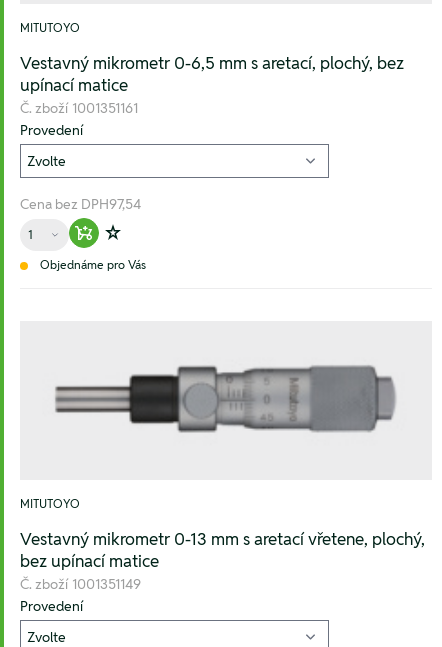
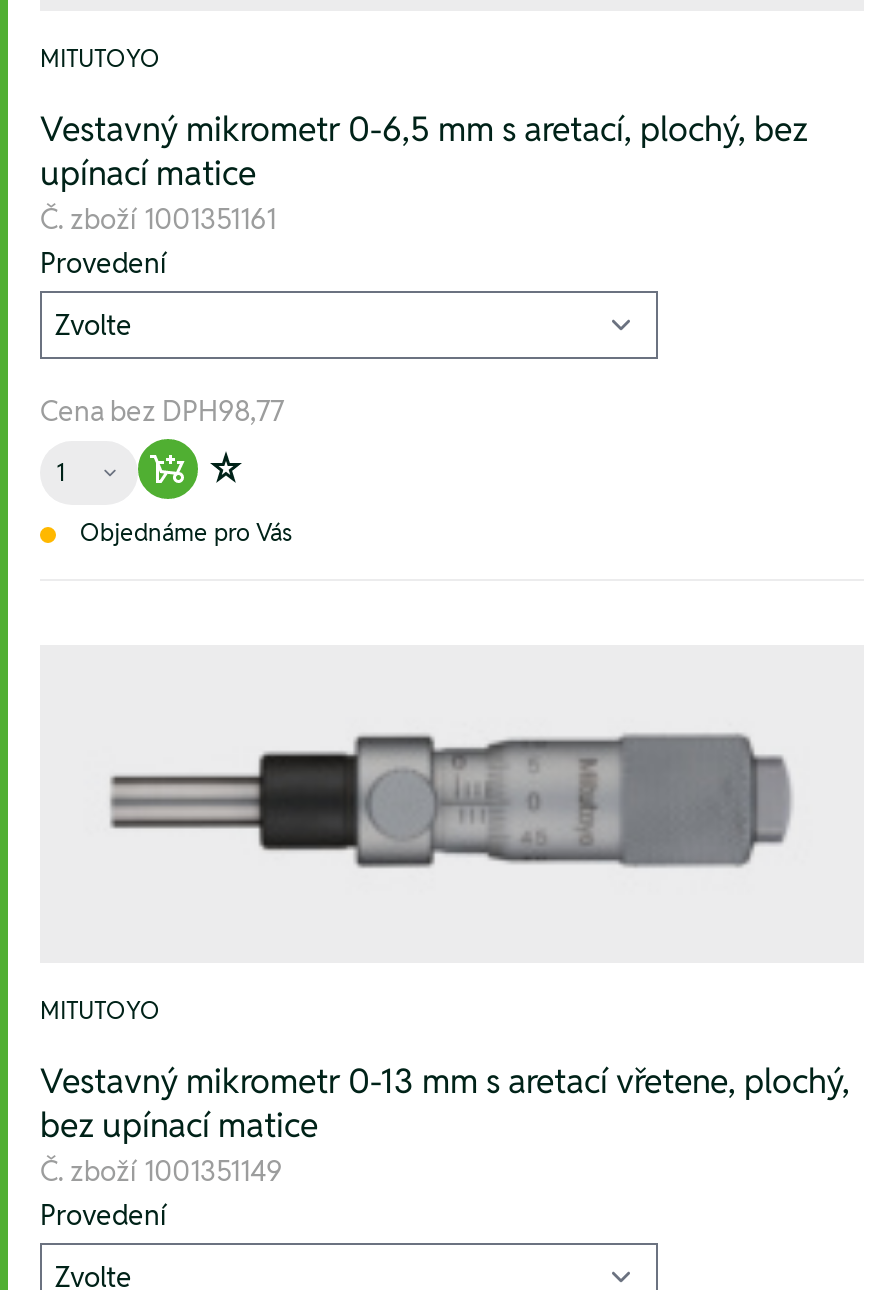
[20,195,141,213] Cena bez DPH97,54 -> [40,393,284,429] Cena bez DPH98,77

